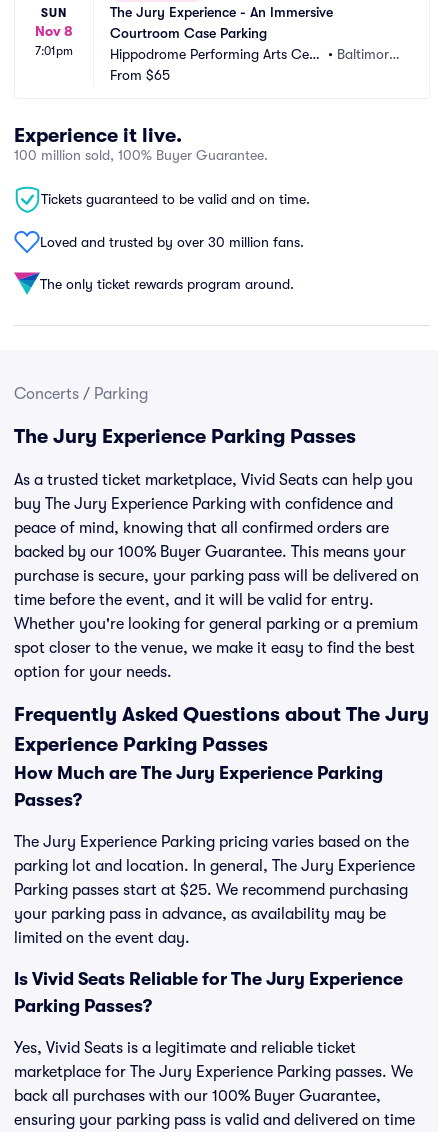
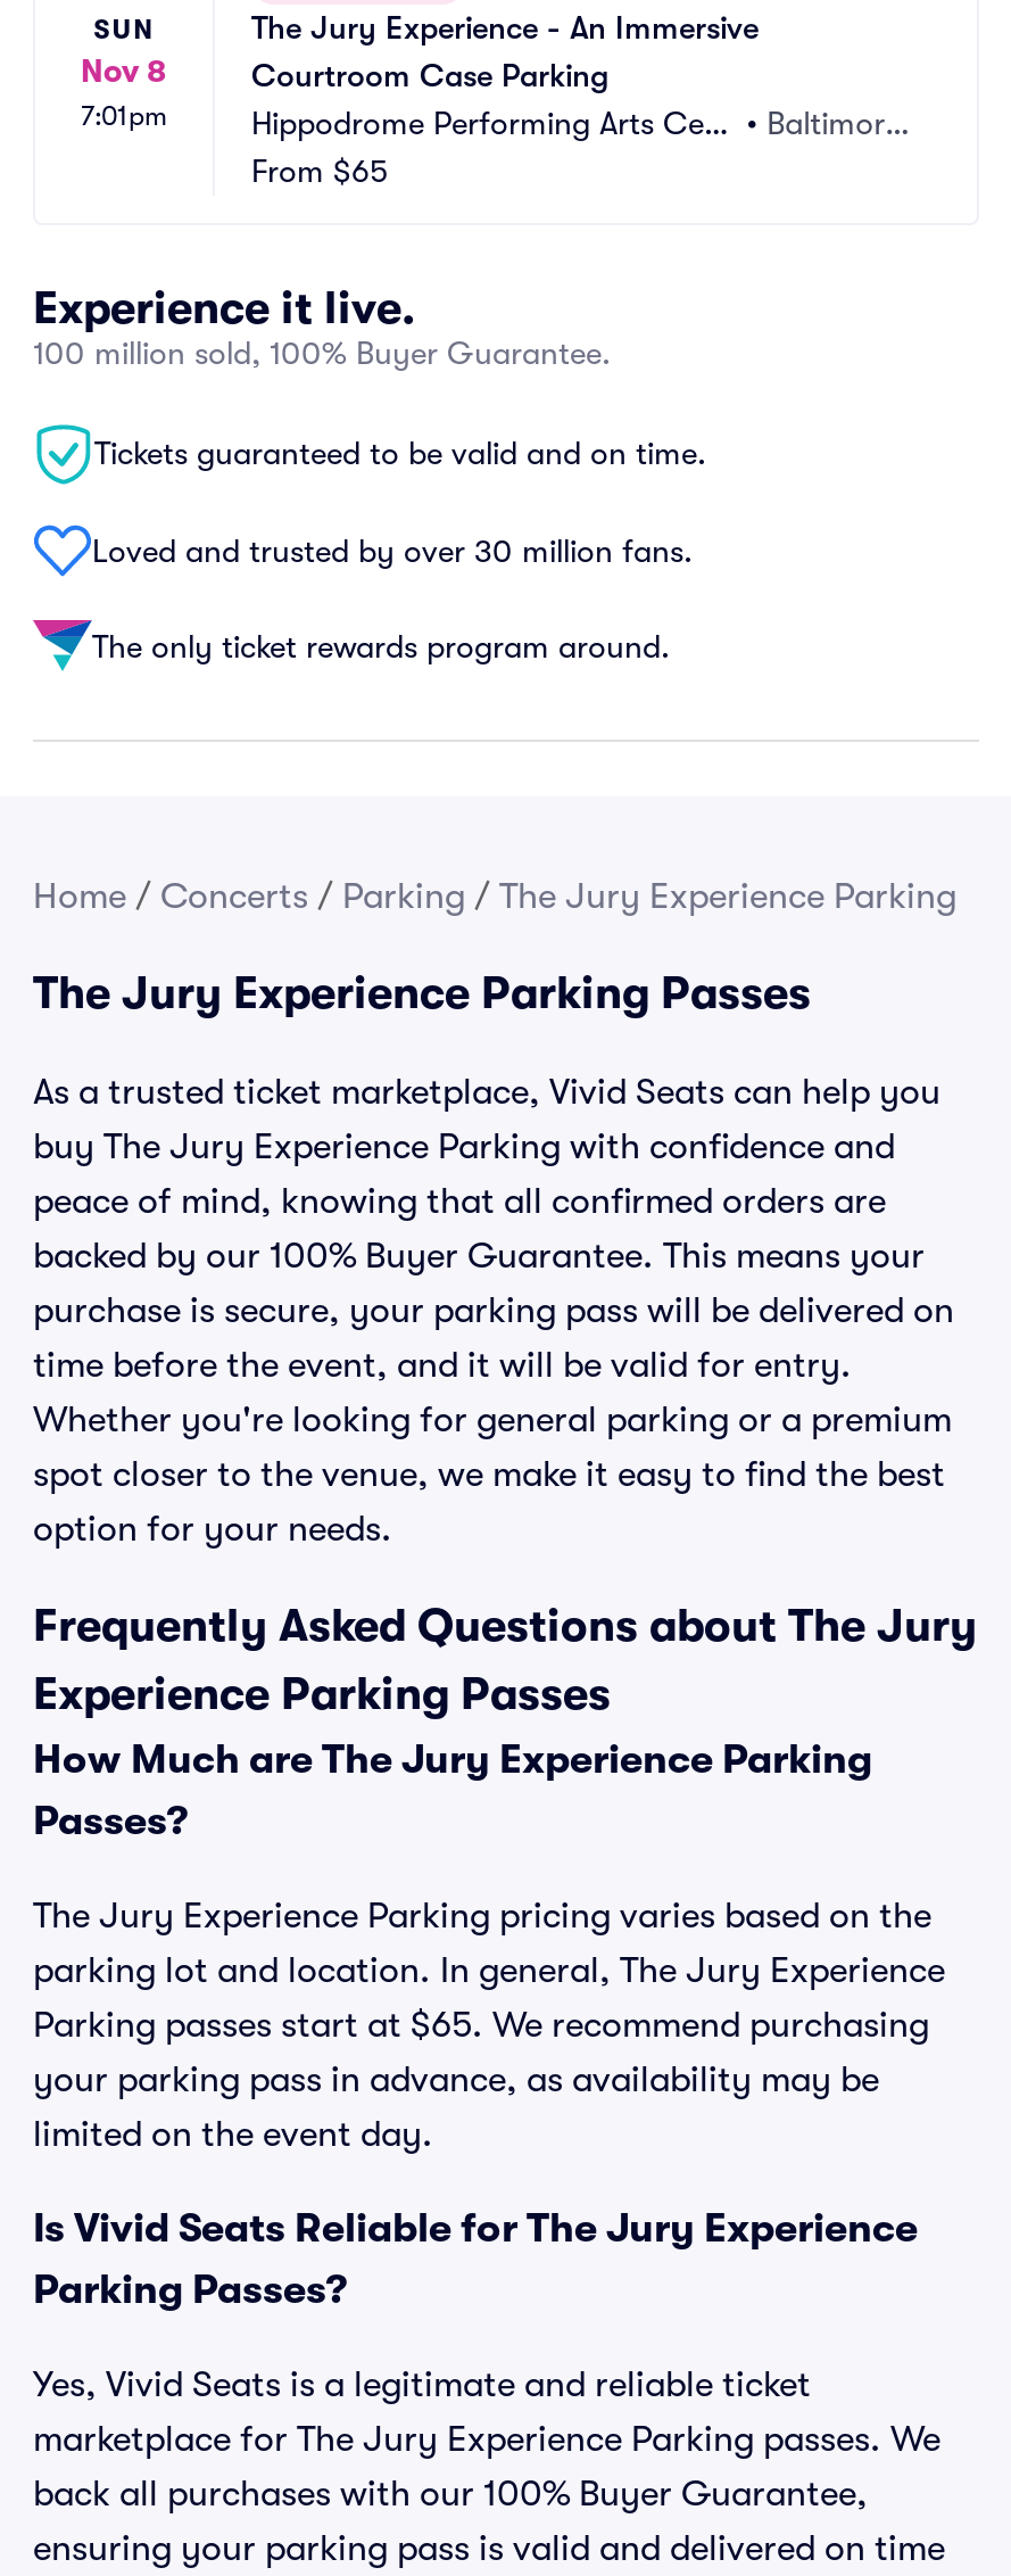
[14,385,148,403] Concerts / Parking -> [33,876,956,917] Home / Concerts / Parking / The Jury Experience Parking
[14,881,408,899] Parking passes start at $25. We recommend purchasing -> [33,2005,929,2046] Parking passes start at $65. We recommend purchasing

